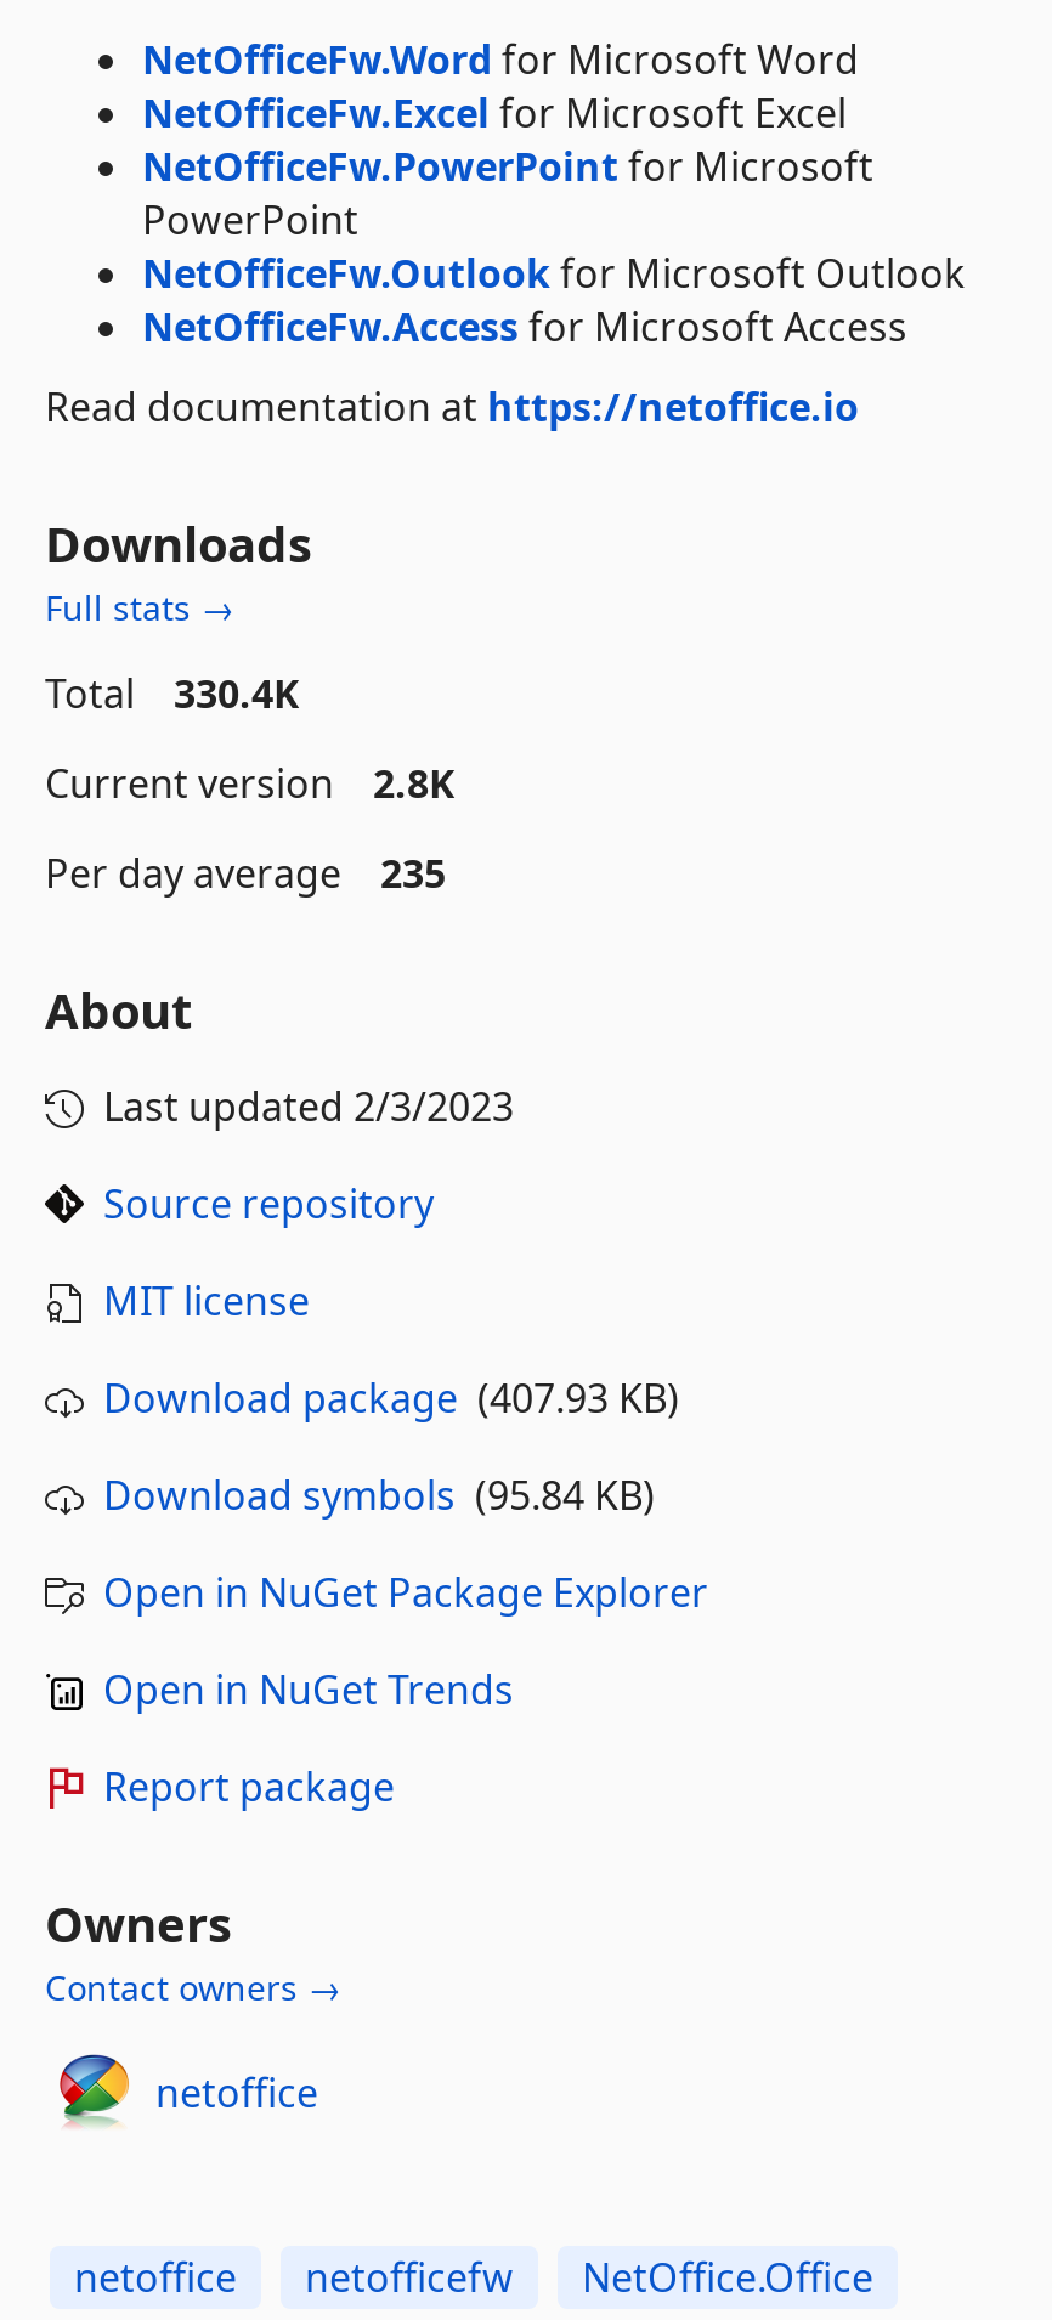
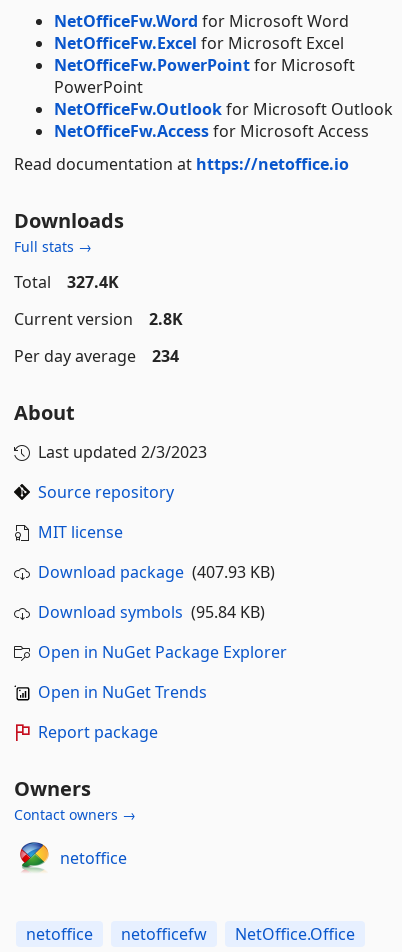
[45,666,300,720] Total 330.4K -> [14,271,119,293] Total 327.4K
[45,846,446,899] Per day average 235 -> [14,345,179,367] Per day average 234

